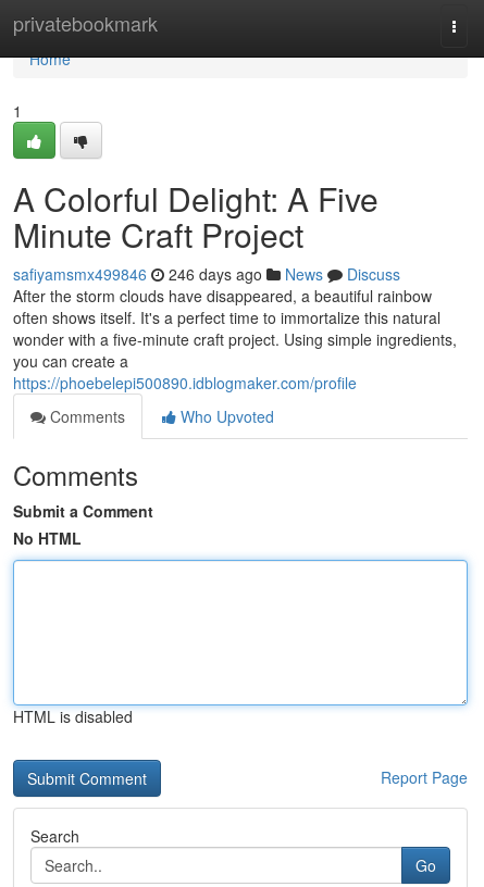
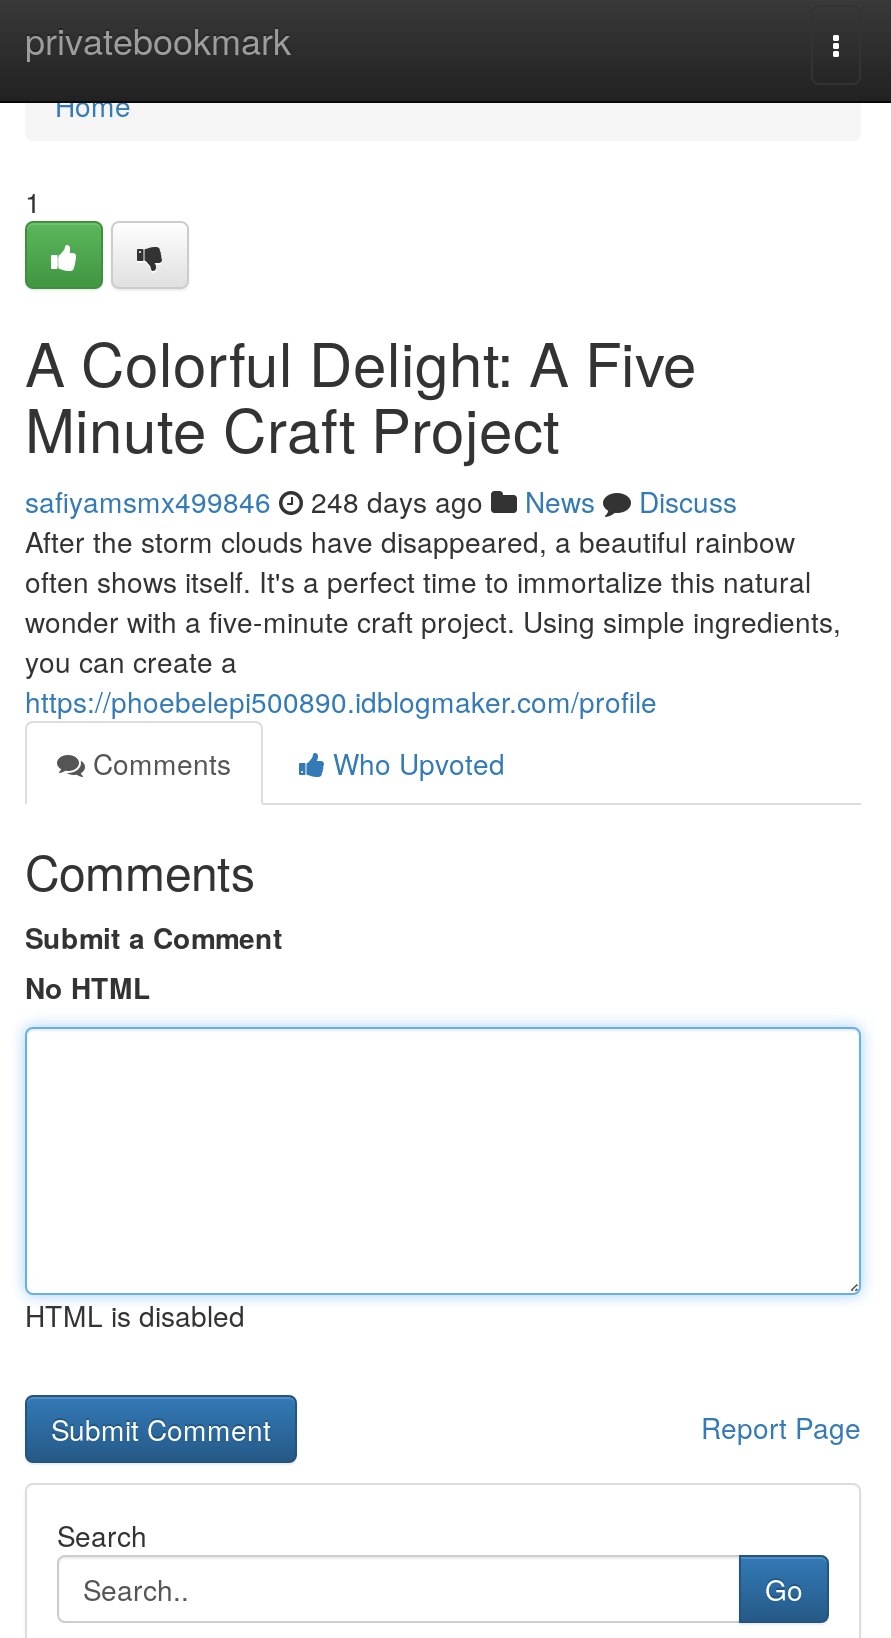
[13,263,400,285] safiyamsmx499846 246 days ago News Discuss -> [25,481,737,521] safiyamsmx499846 248 days ago News Discuss

